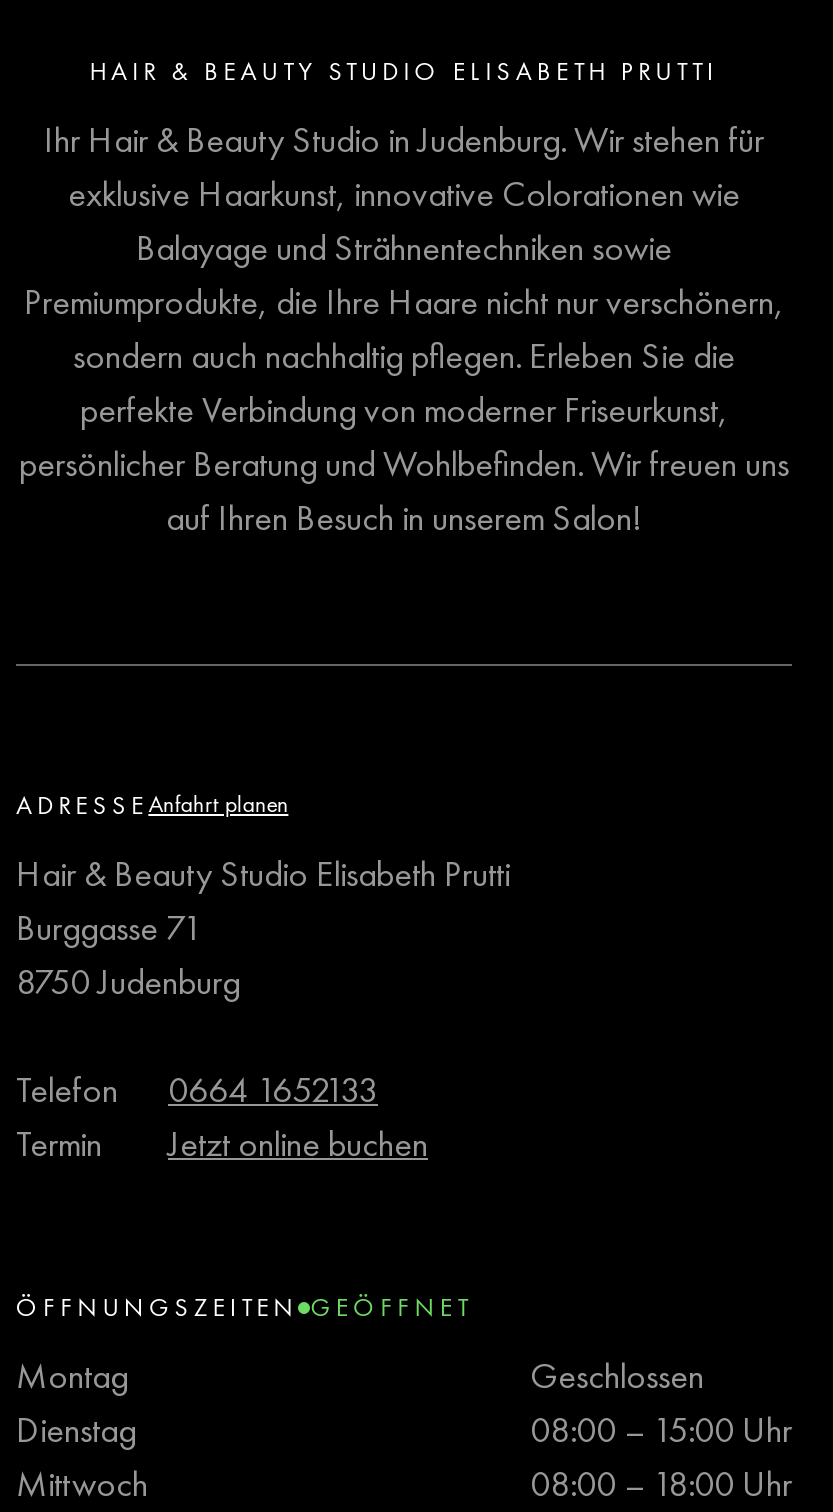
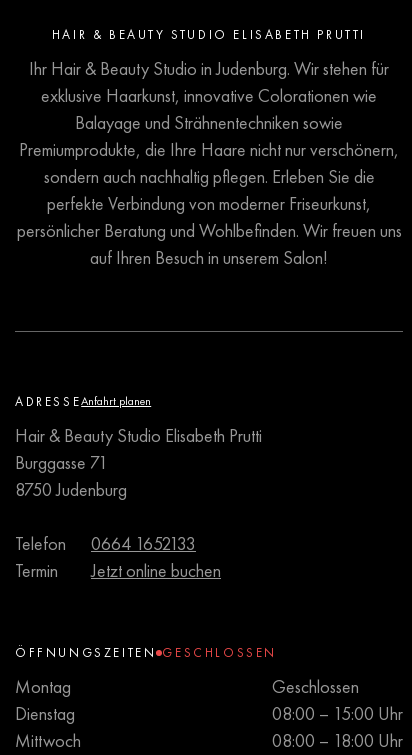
[16,1291,472,1325] ÖFFNUNGSZEITEN GEÖFFNET -> [15,644,277,661] ÖFFNUNGSZEITEN GESCHLOSSEN

